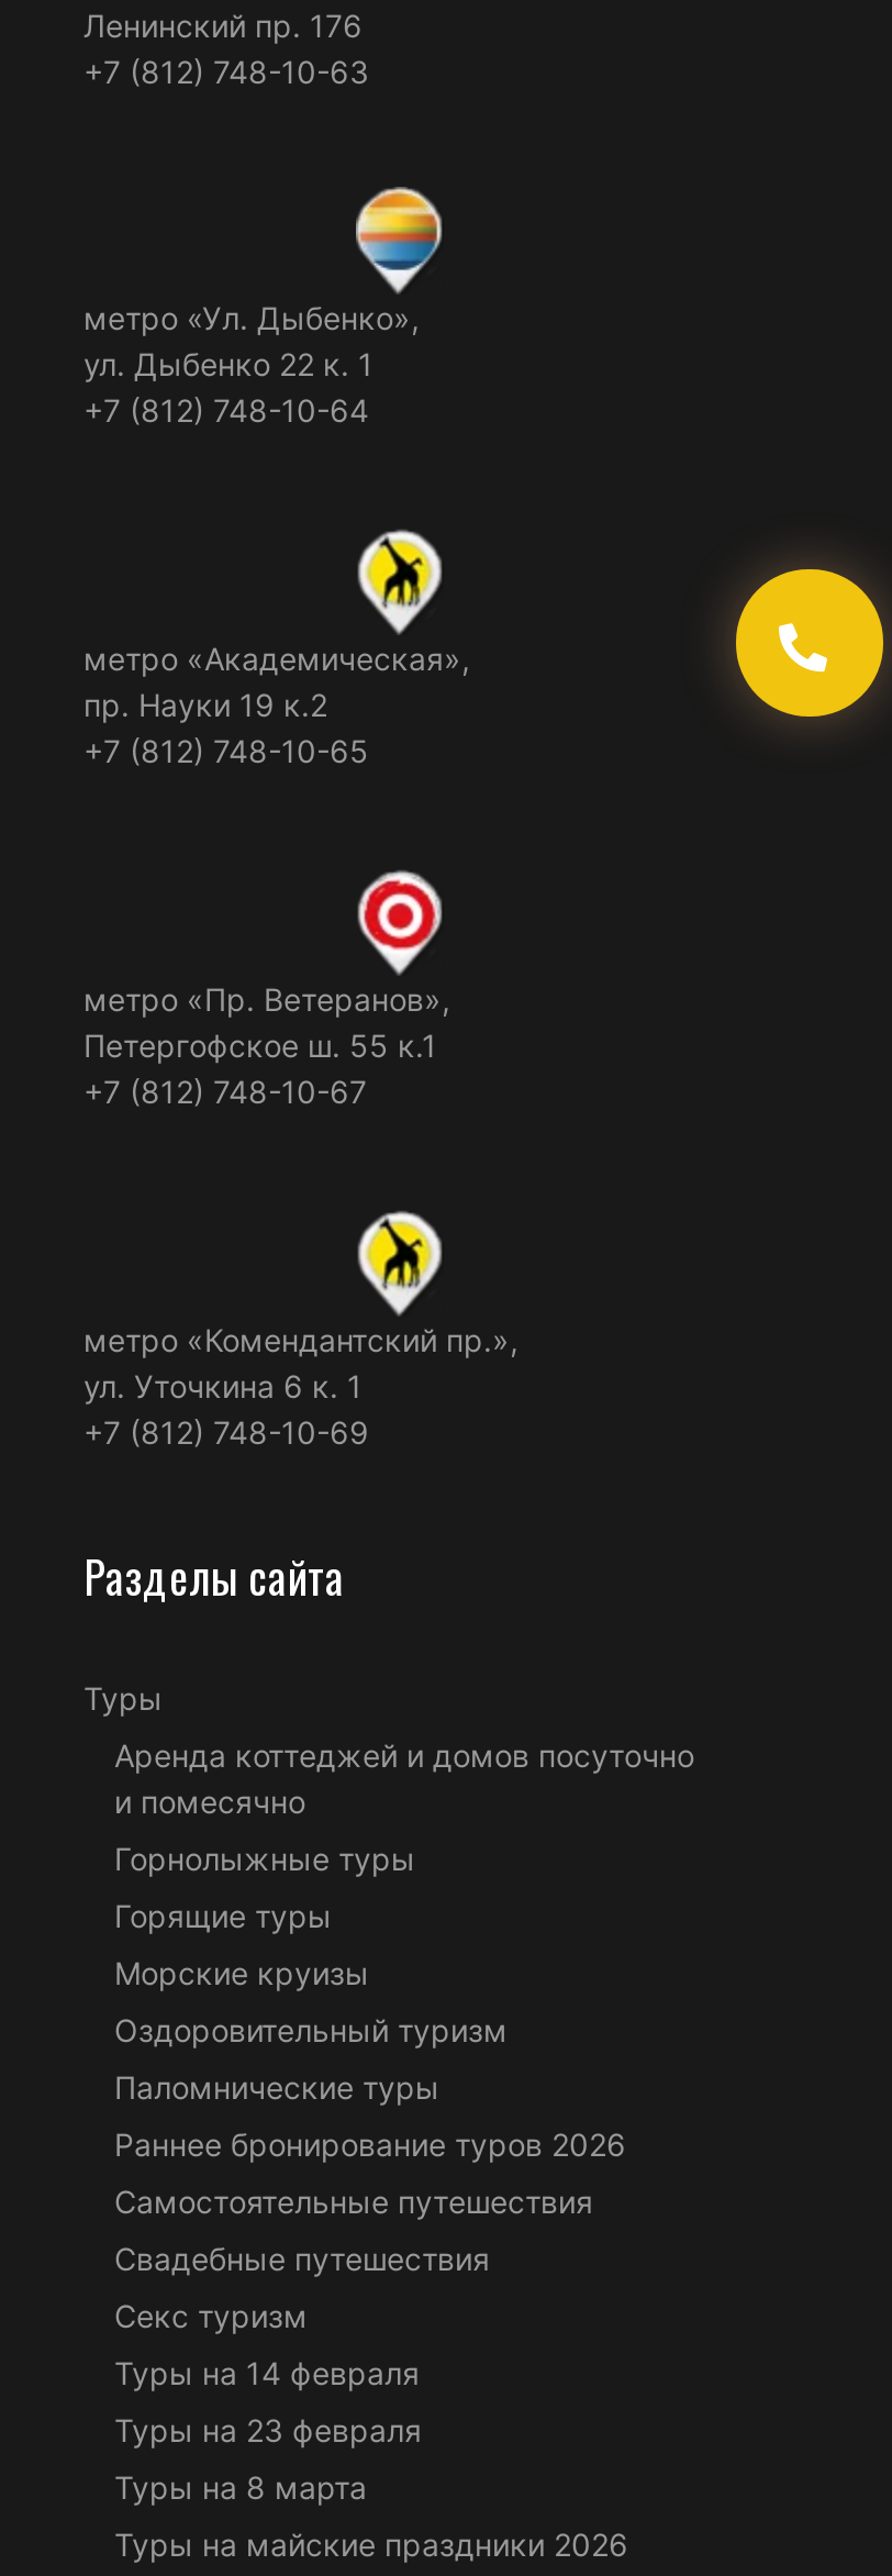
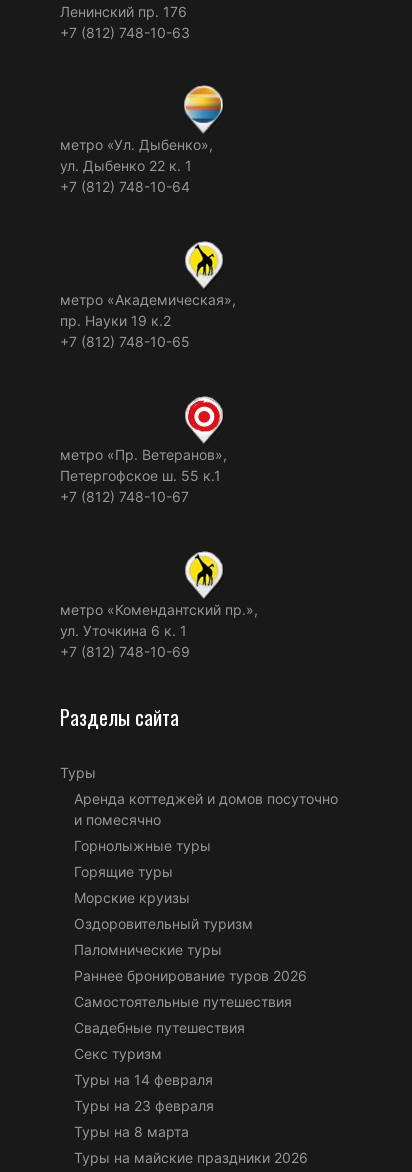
[725,558,885,728] [image] -> none

